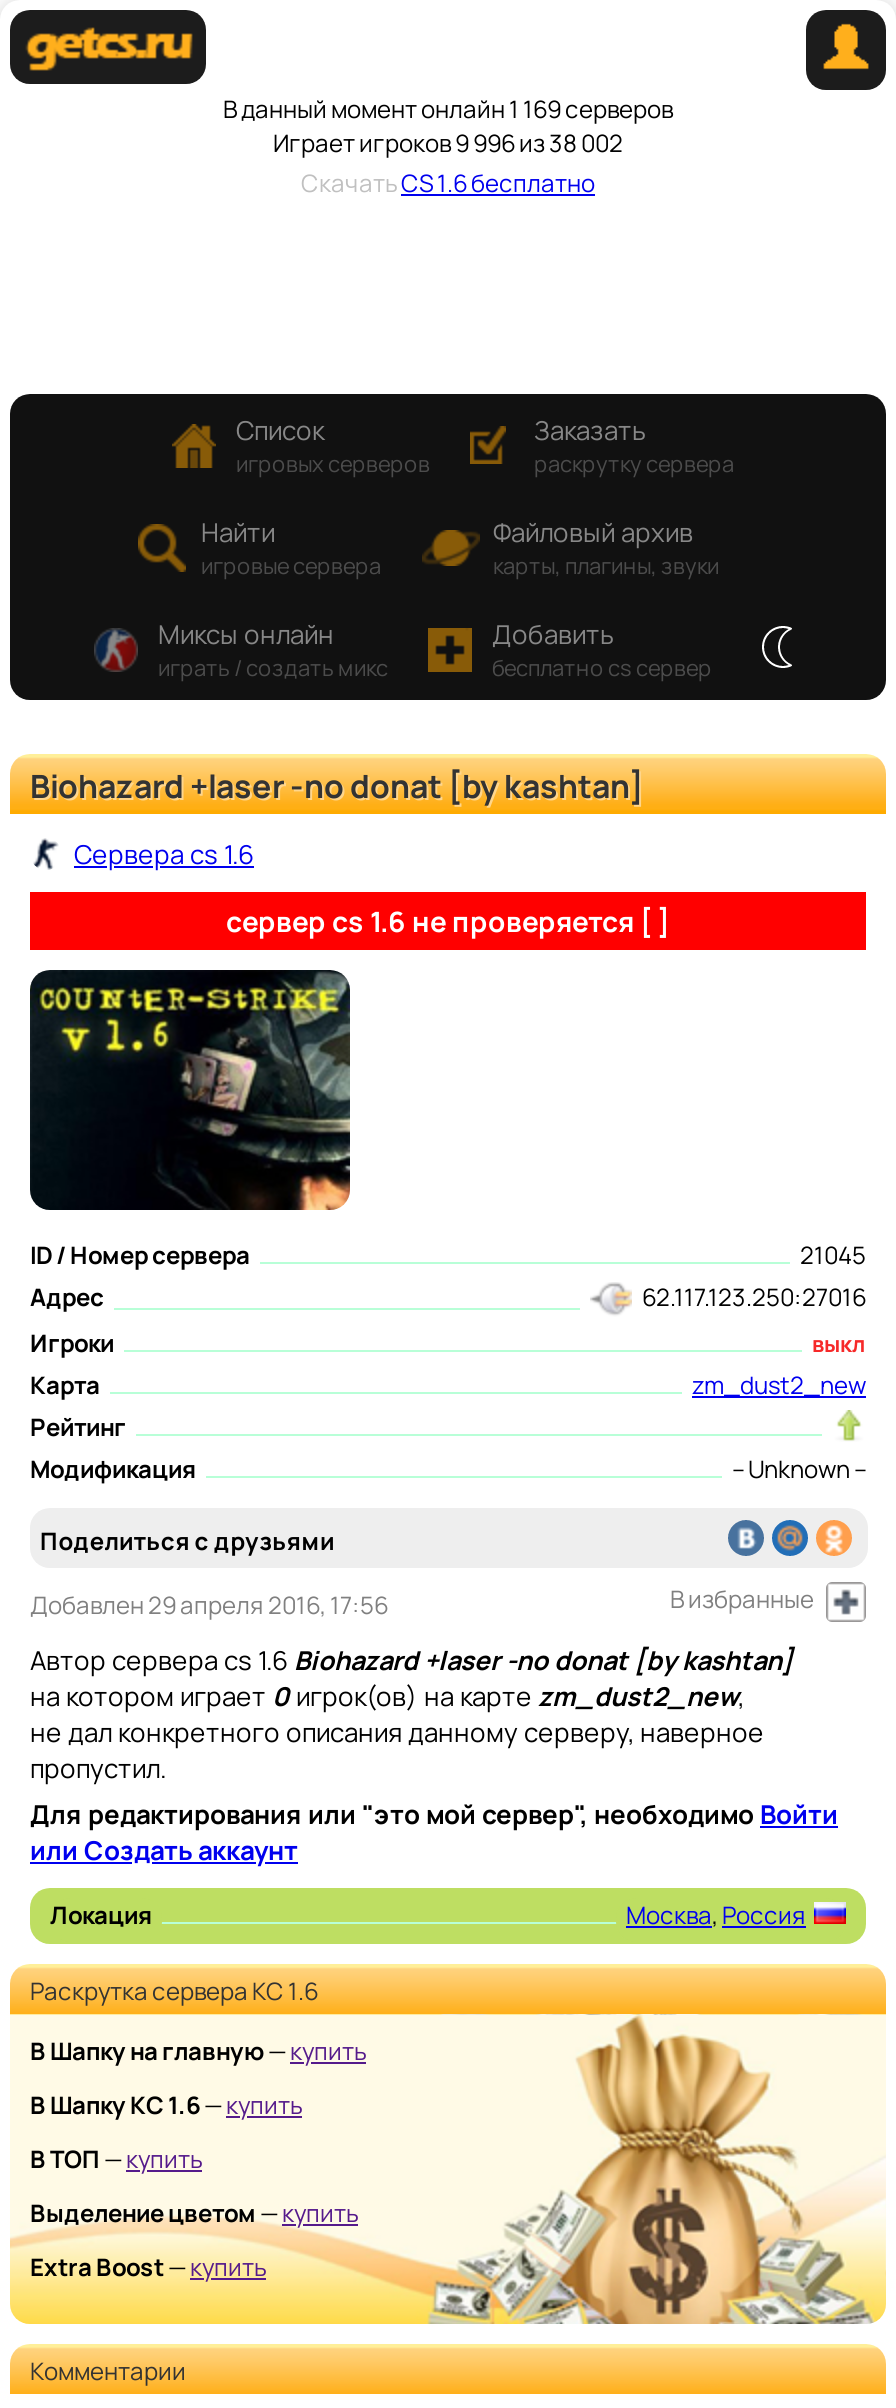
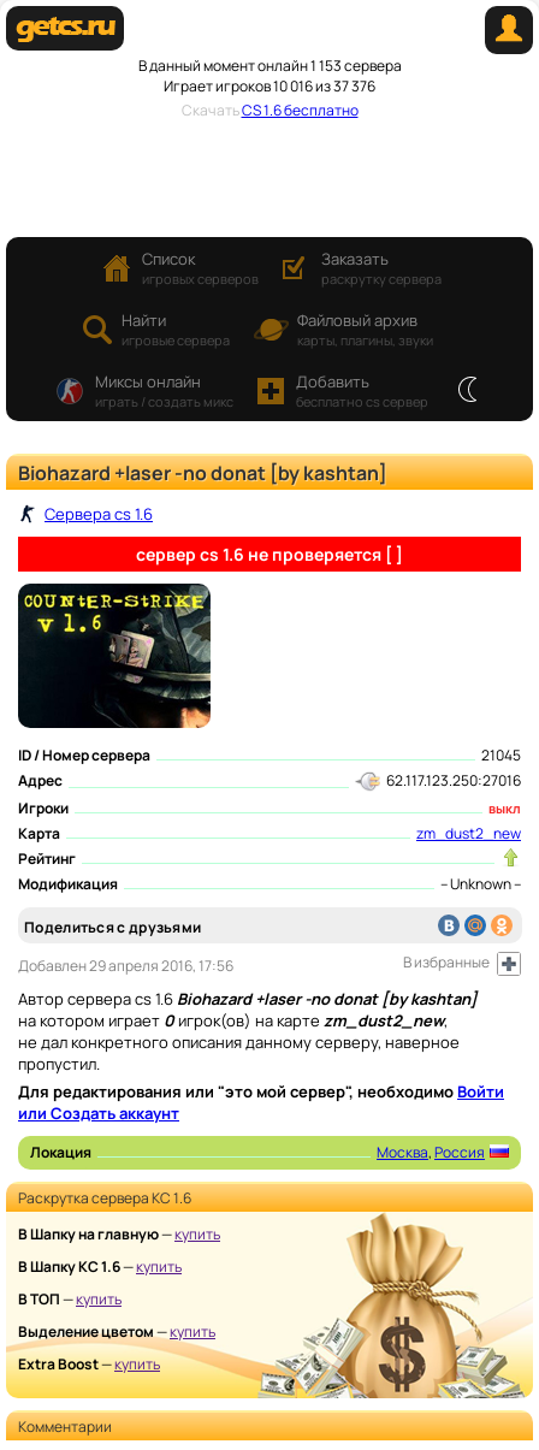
[223,92,673,126] В данный момент онлайн 1 169 серверов -> [138,55,401,76] В данный момент онлайн 1 153 сервера
[273,126,623,160] Играет игроков 9 996 из 38 002 -> [164,76,375,96] Играет игроков 10 016 из 37 376

